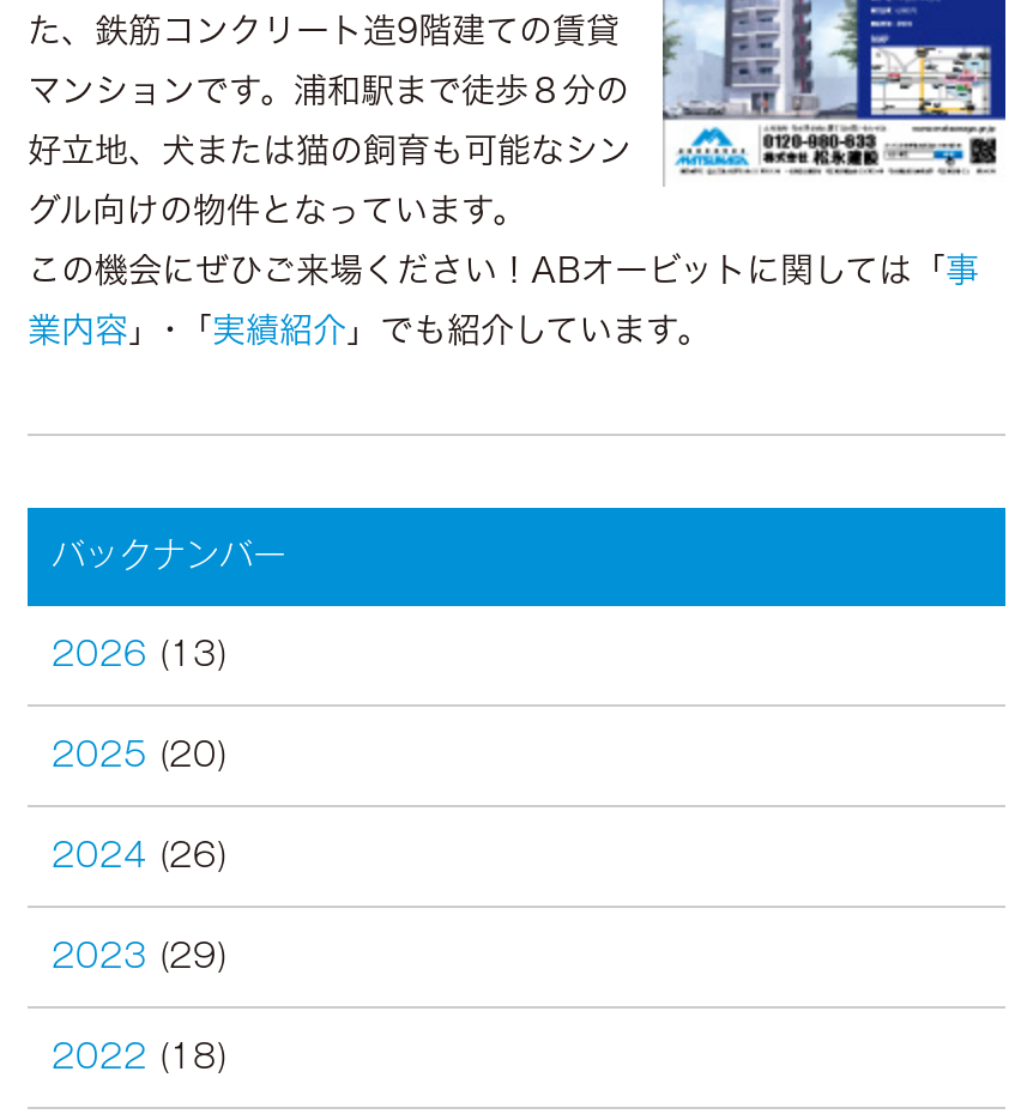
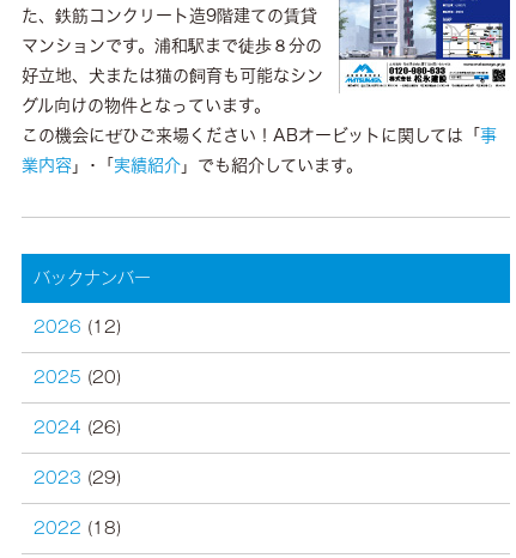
[52,637,226,671] 2026 (13) -> [34,319,121,335] 2026 (12)

